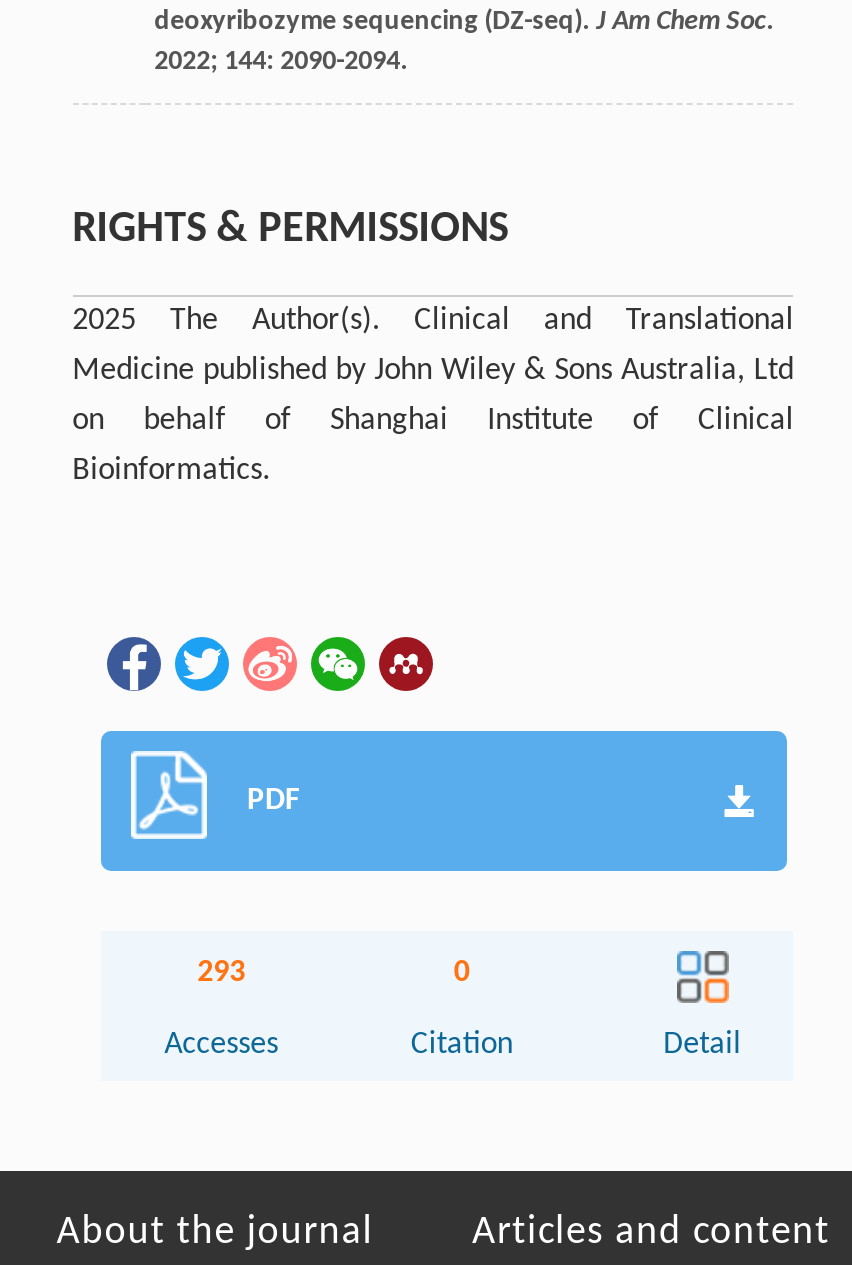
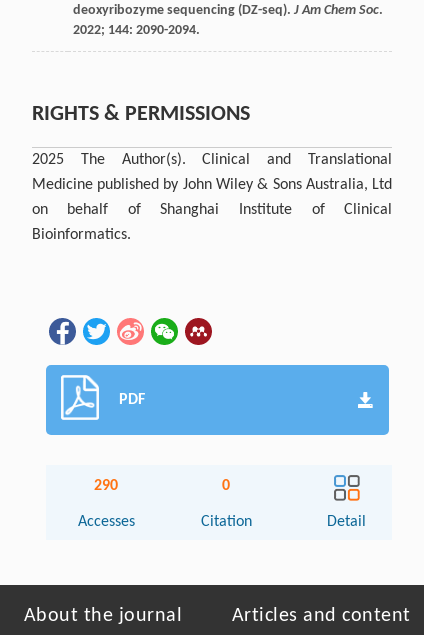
[197,956,245,988] 293 -> [94,478,118,494] 290

